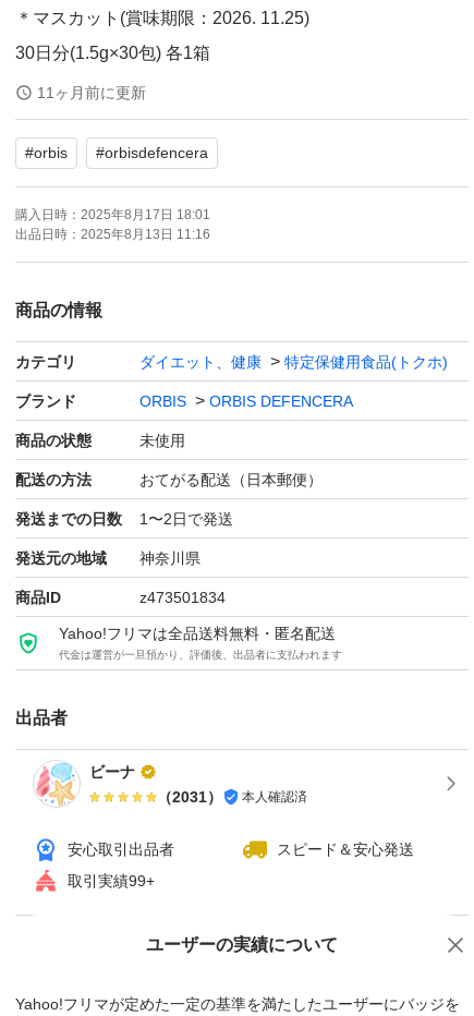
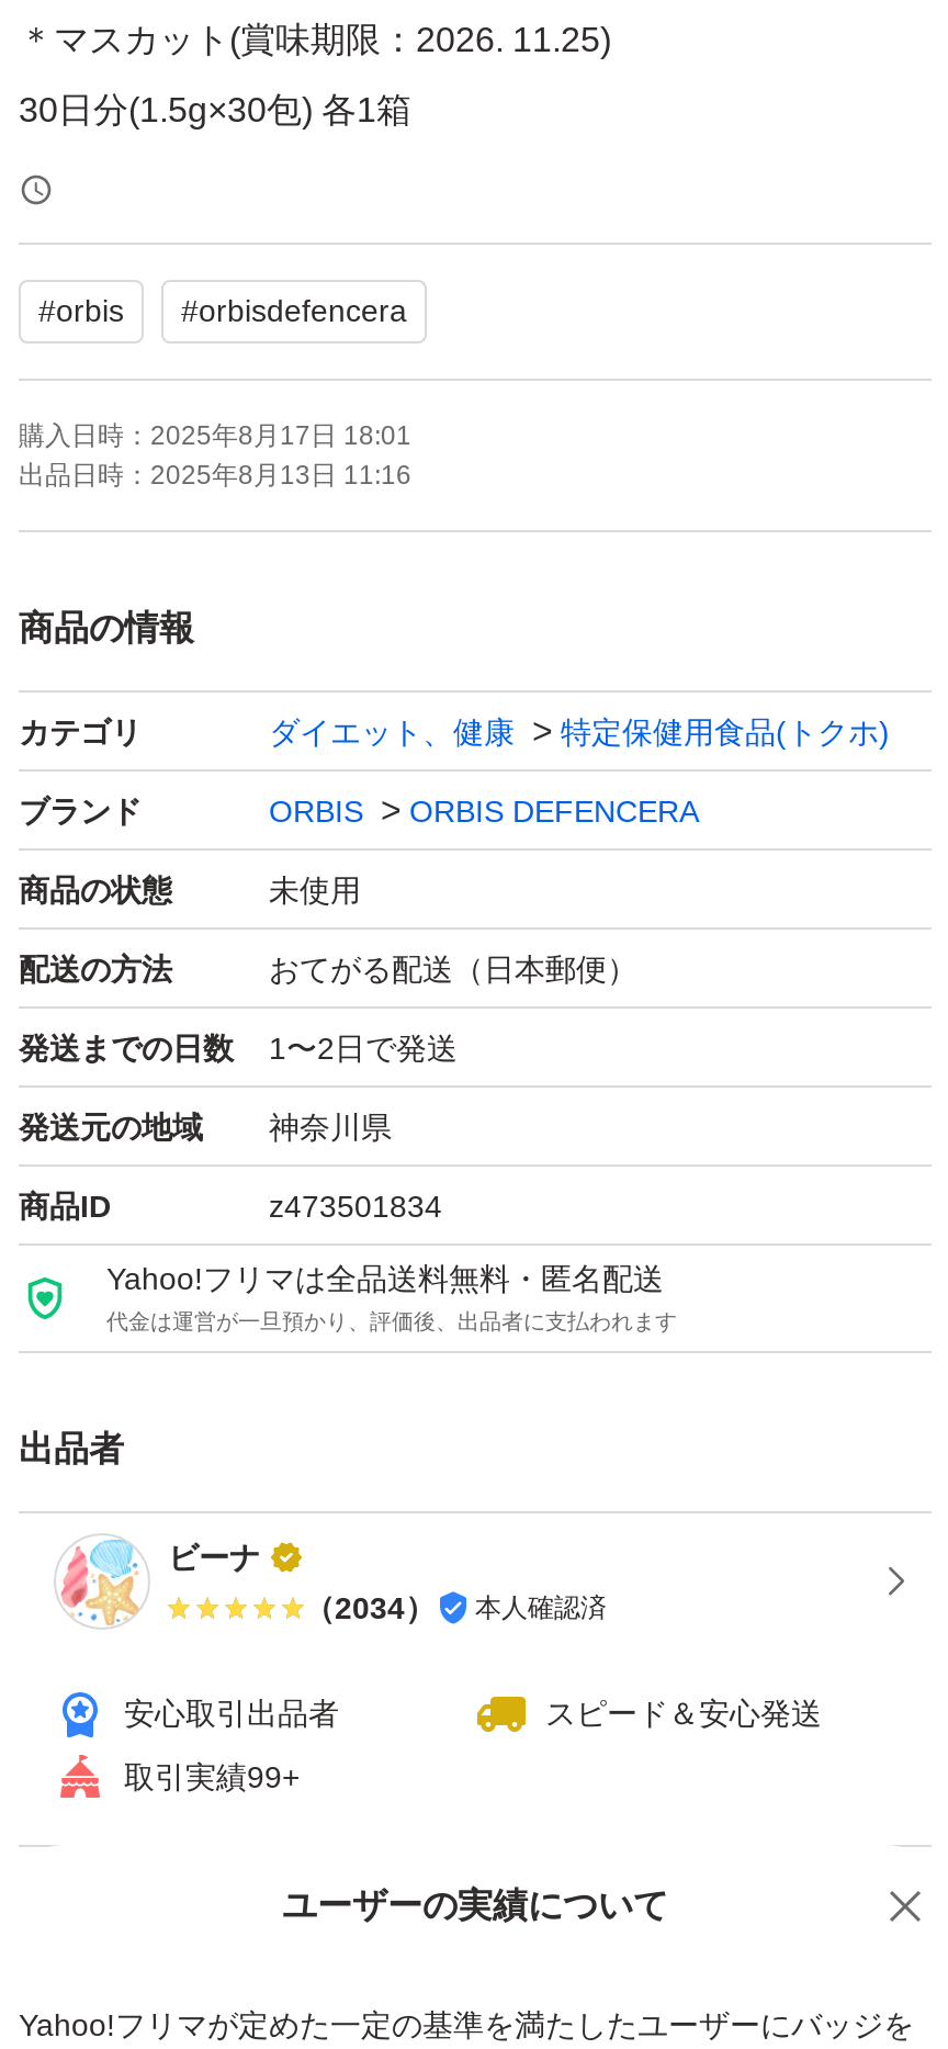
[37,84,146,102] 11ヶ月前に更新 -> none
[157,788,307,805] （2031） 本人確認済 -> [304,1590,607,1625] （2034） 本人確認済

